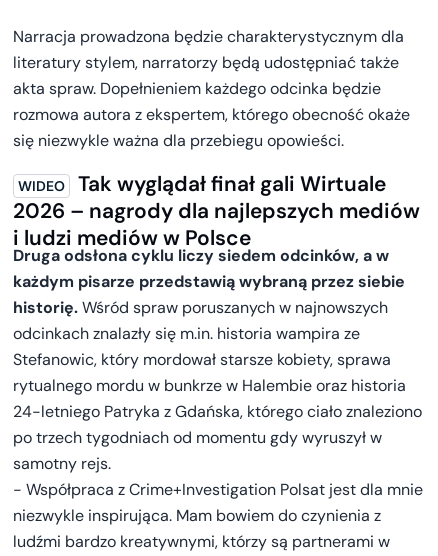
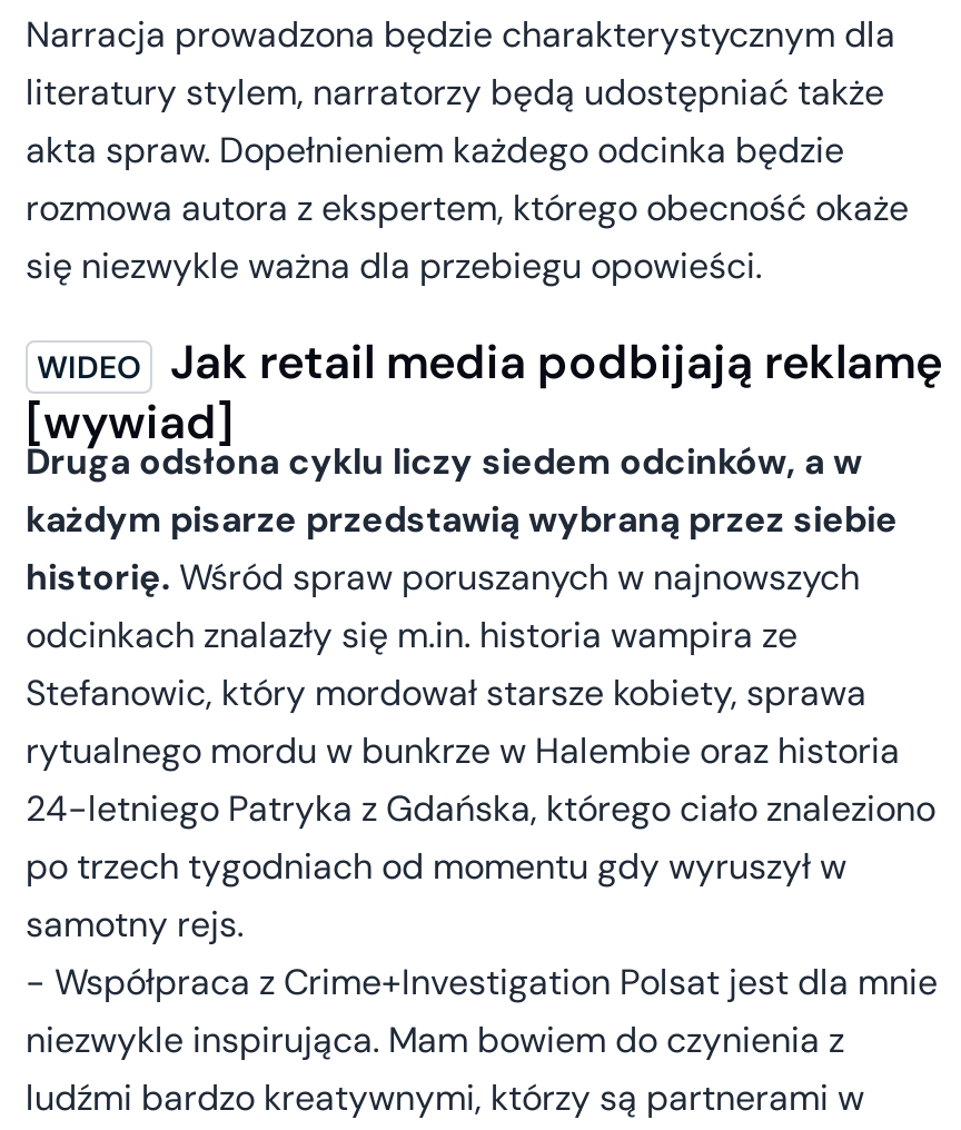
[13,170,420,251] Tak wyglądał finał gali Wirtuale | 2026 – nagrody dla najlepszych mediów | i ludzi mediów w Polsce -> [26,331,942,451] Jak retail media podbijają reklamę | [wywiad]

